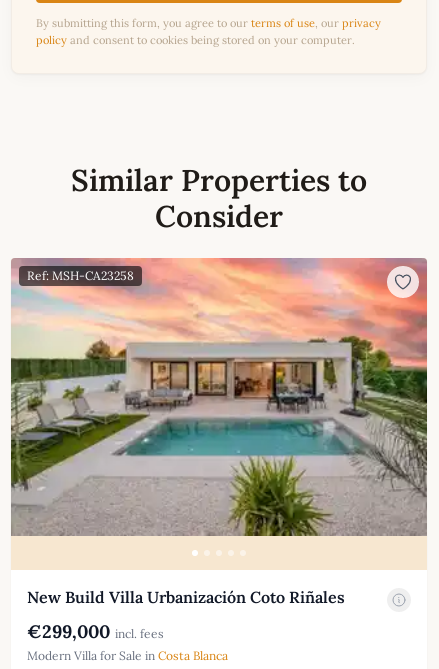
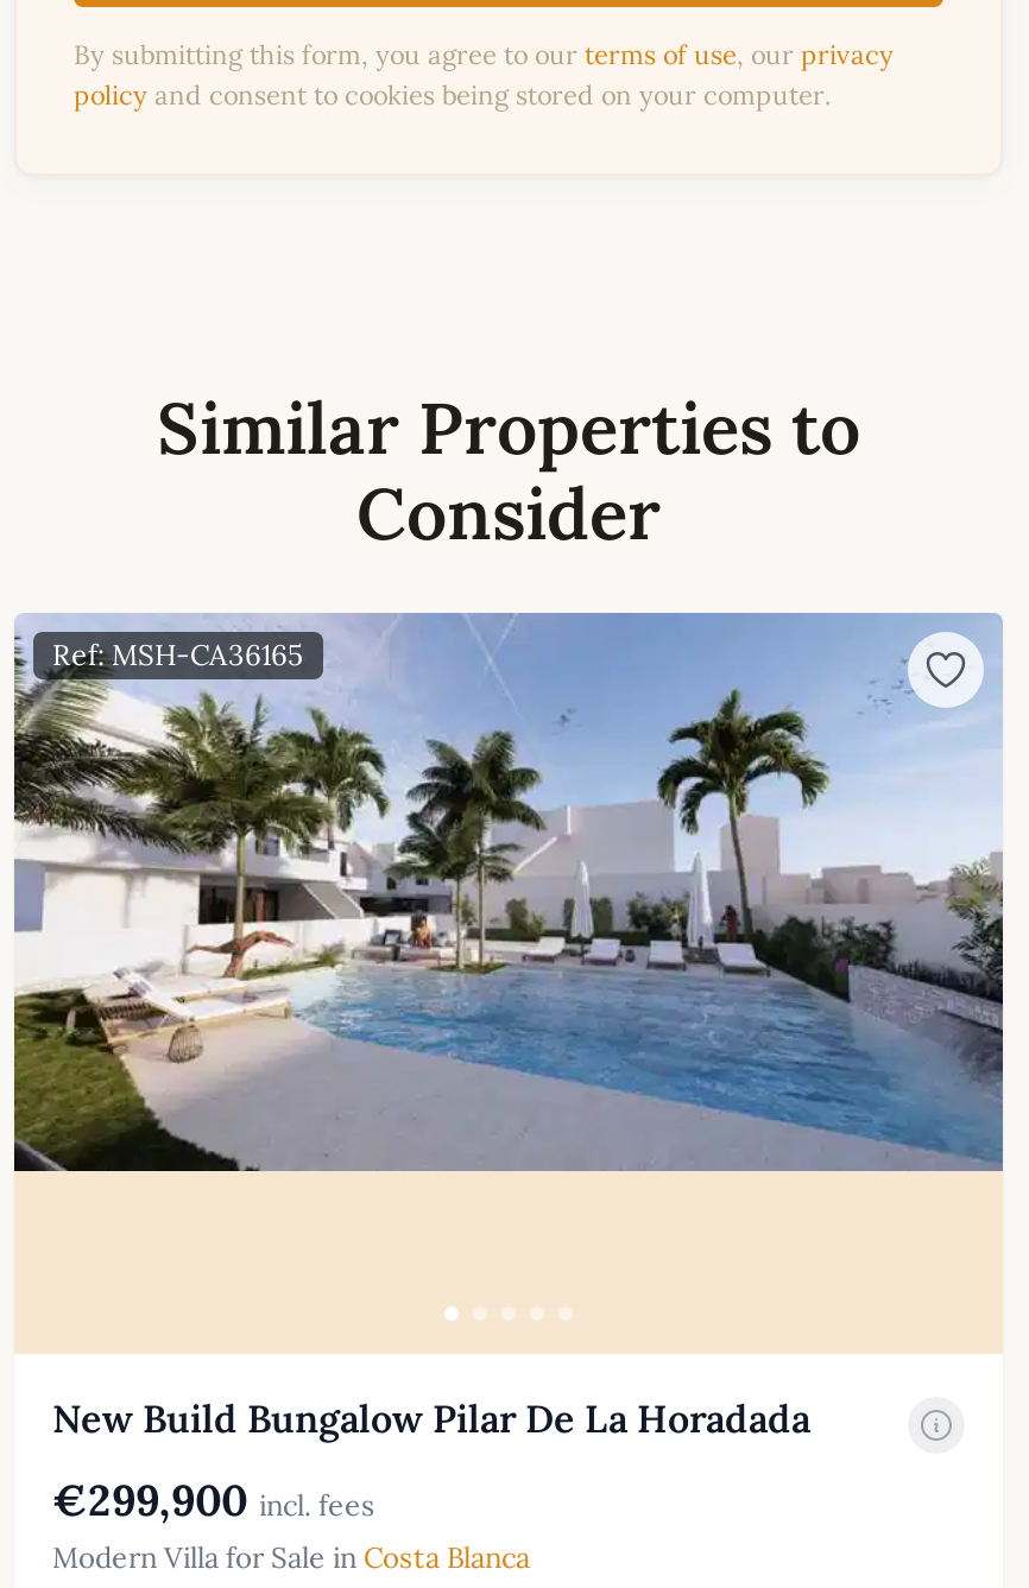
[10,257,428,537] [image] | Ref: MSH-CA23258 -> [12,610,1005,1273] [image] | Ref: MSH-CA36165
[27,587,345,607] New Build Villa Urbanización Coto Riñales -> [52,1395,810,1442] New Build Bungalow Pilar De La Horadada
[27,620,164,643] €299,000 incl. fees -> [52,1473,375,1528] €299,900 incl. fees

